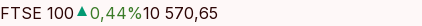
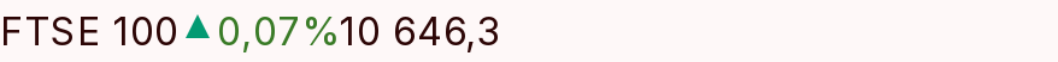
[0,3,218,23] FTSE 100 0,44%10 570,65 -> [0,7,499,55] FTSE 100 0,07%10 646,3

